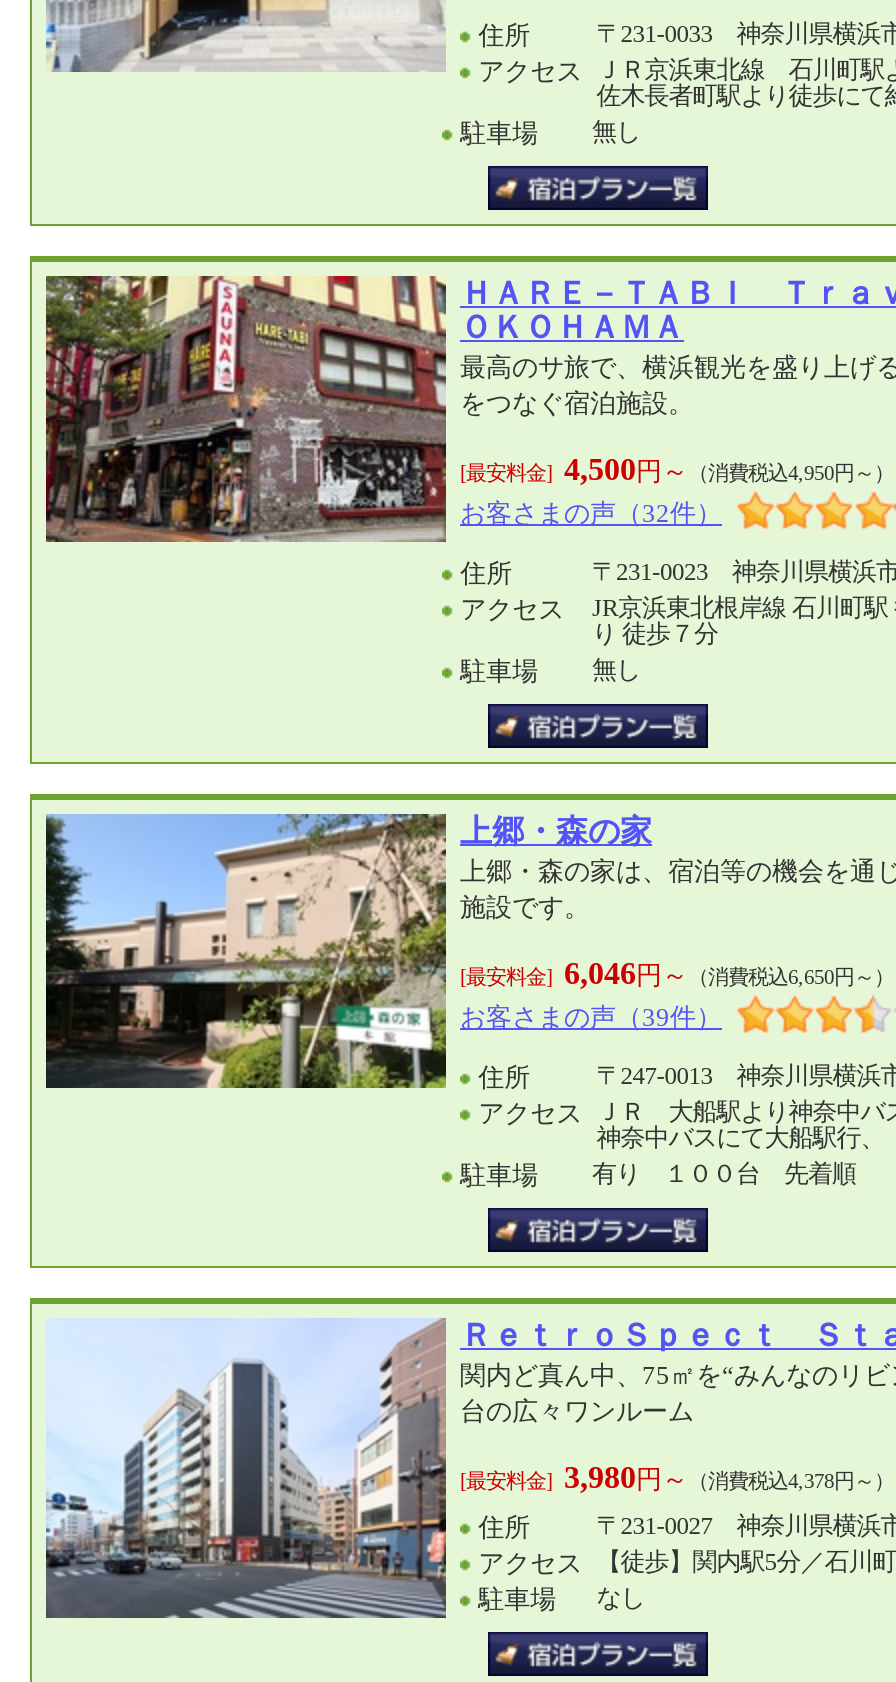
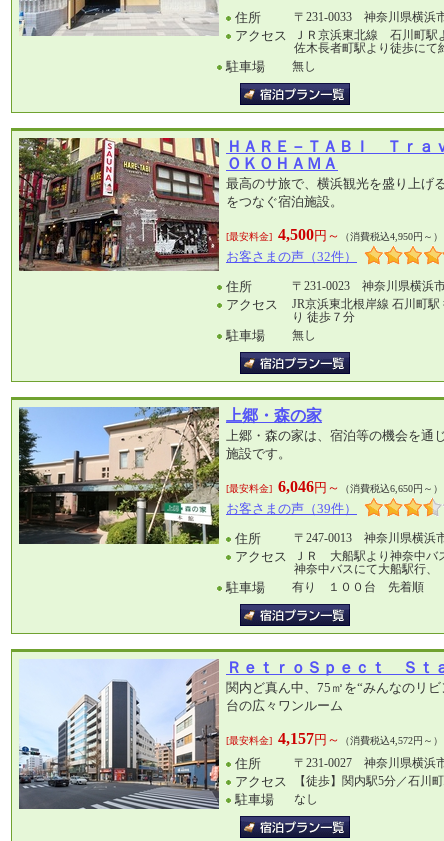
[460,1460,894,1494] [最安料金] 3,980円～（消費税込4,378円～） -> [226,730,443,747] [最安料金] 4,157円～（消費税込4,572円～）

